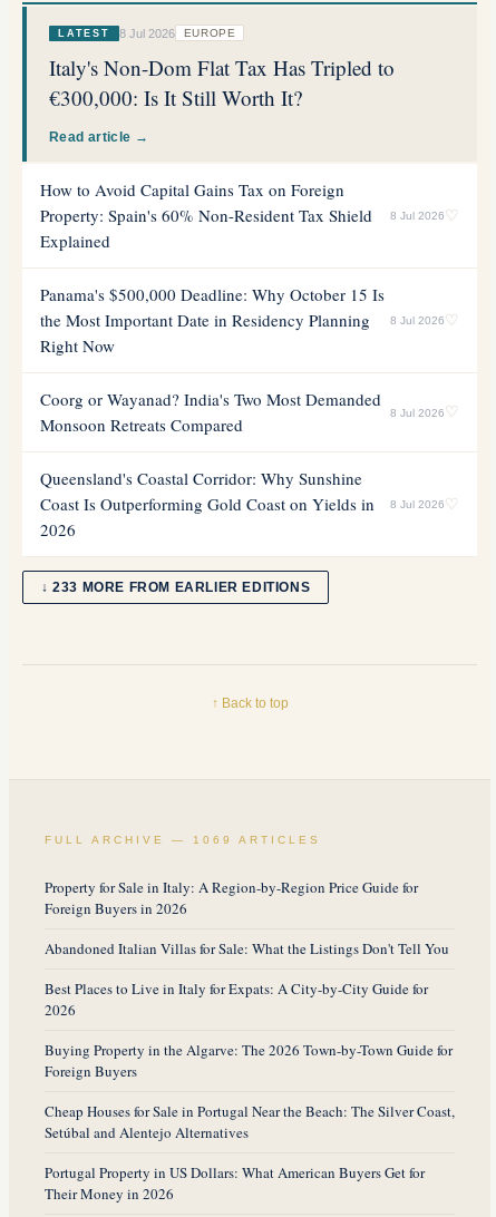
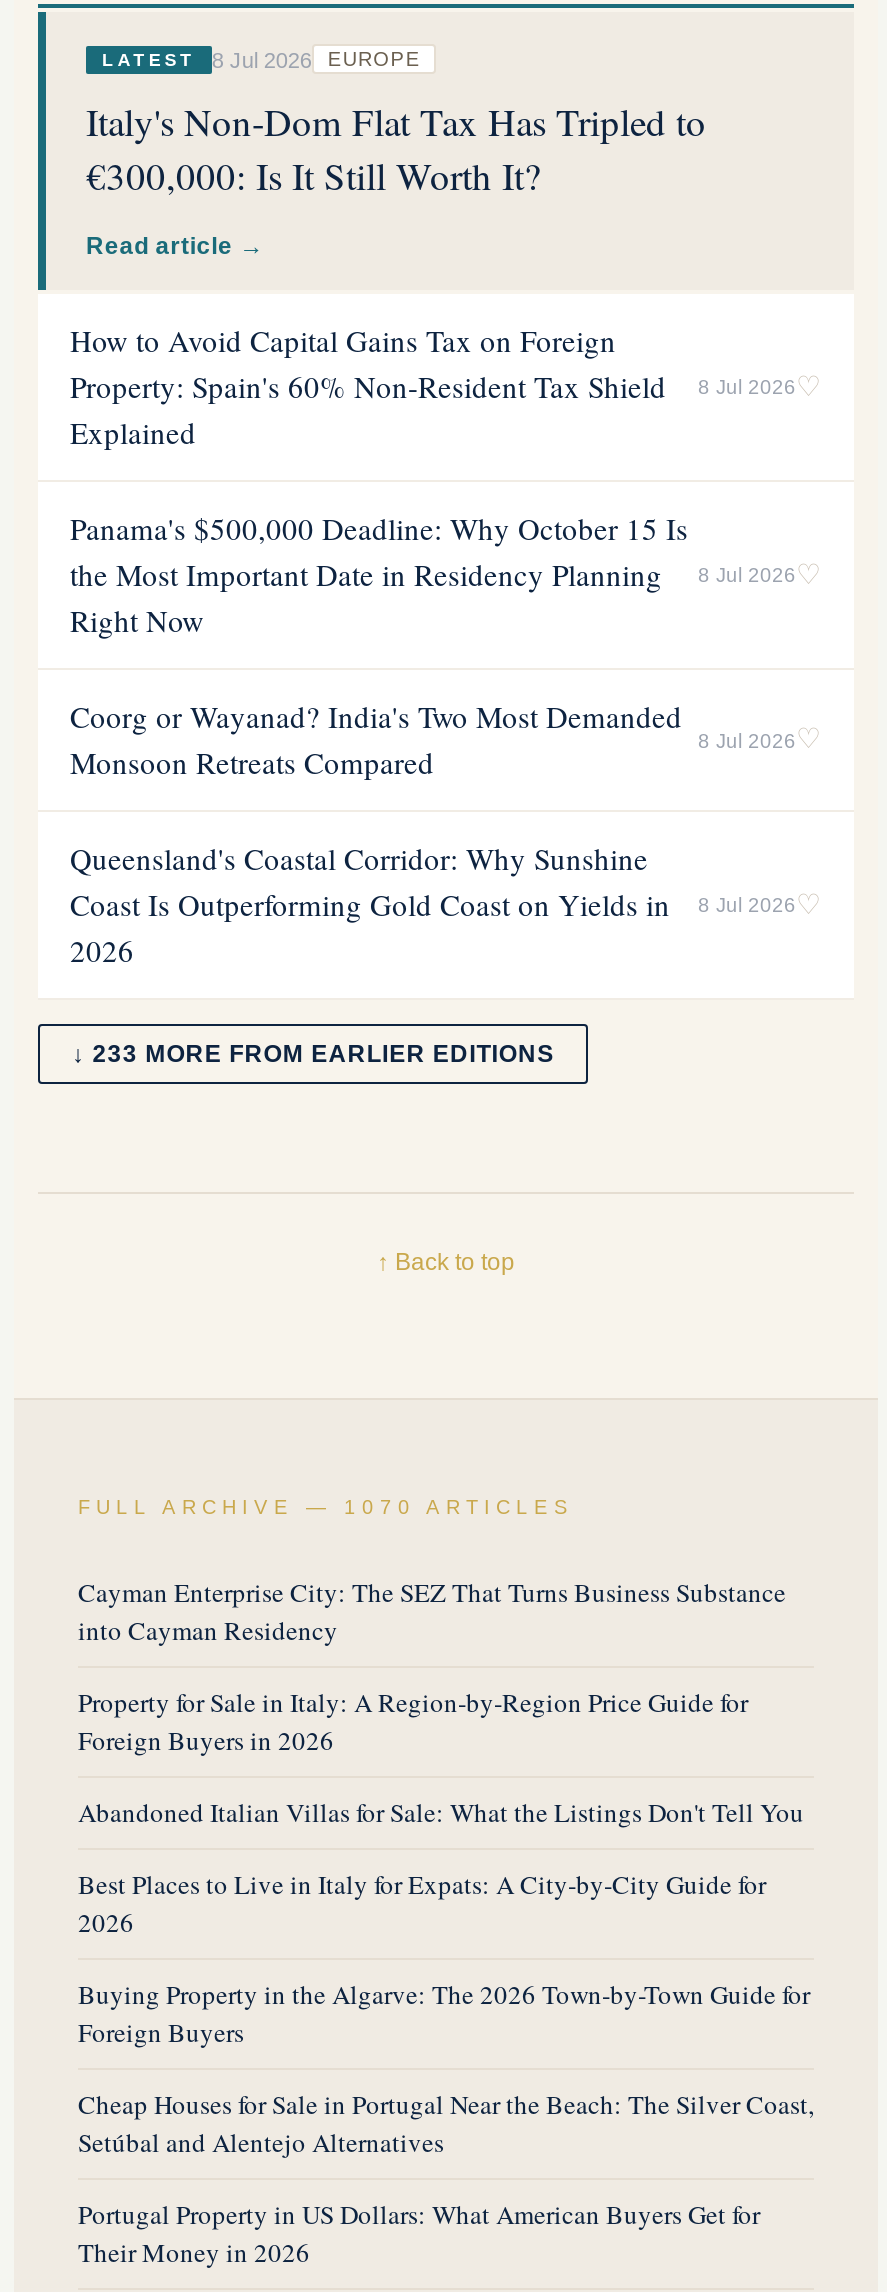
[45,834,321,846] FULL ARCHIVE — 1069 ARTICLES -> [78,1496,786,1648] FULL ARCHIVE — 1070 ARTICLES | Cayman Enterprise City: The SEZ That Turns Business Substance | into Cayman Residency

